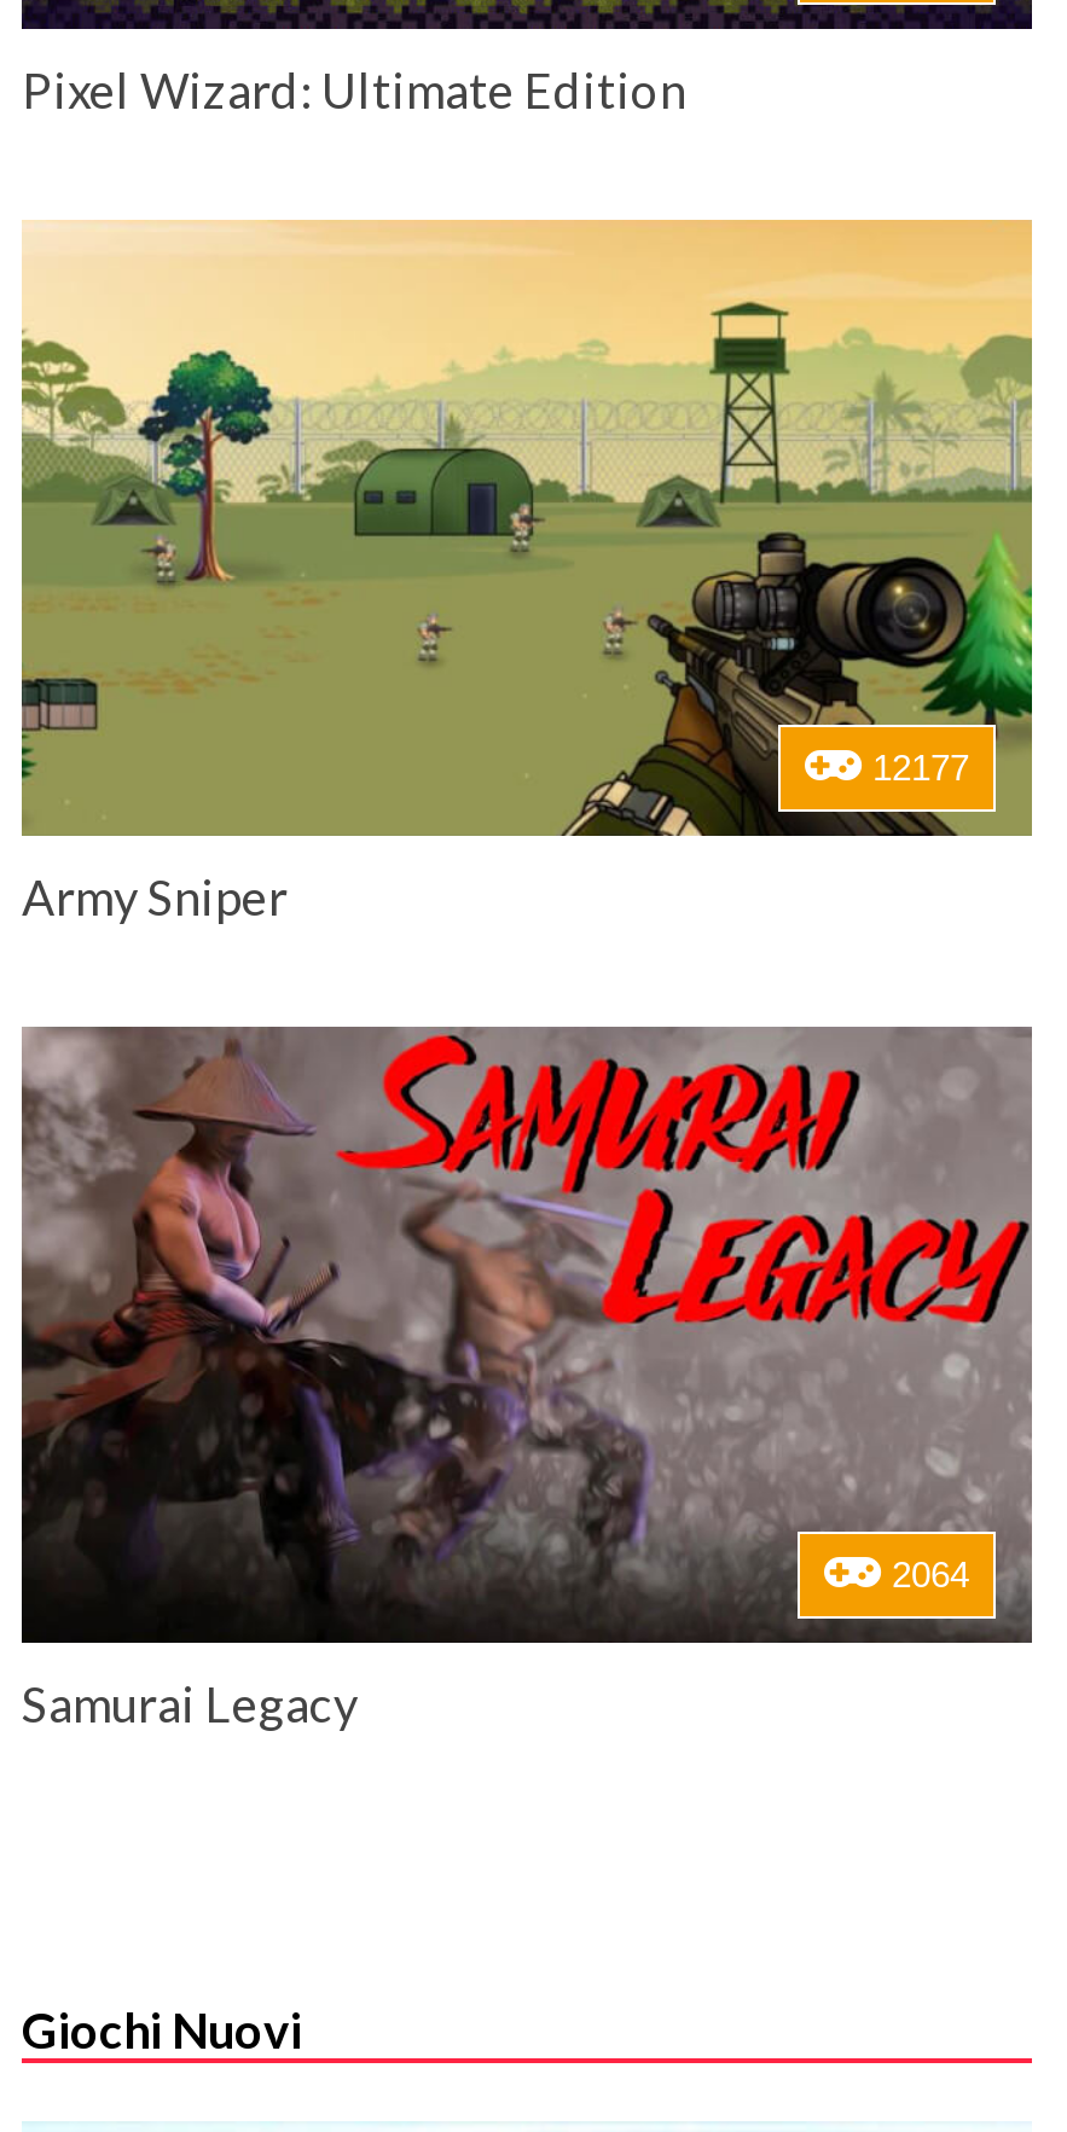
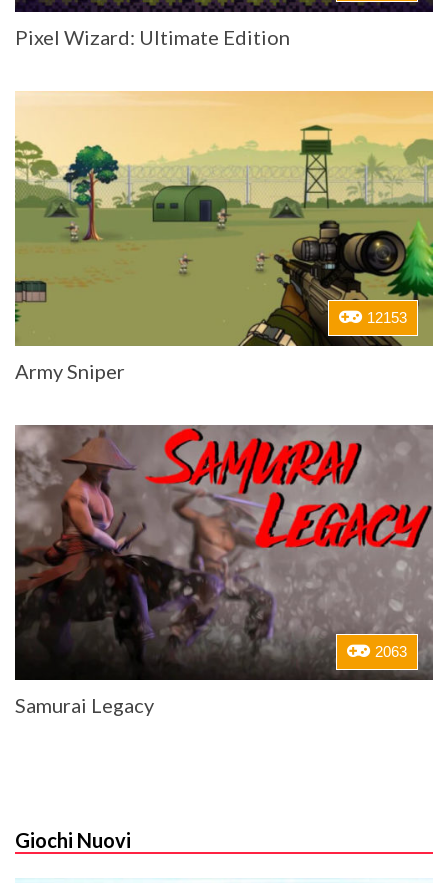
[872,747,969,788] 12177 -> [367,309,407,326] 12153
[892,1553,969,1594] 2064 -> [375,643,407,660] 2063

